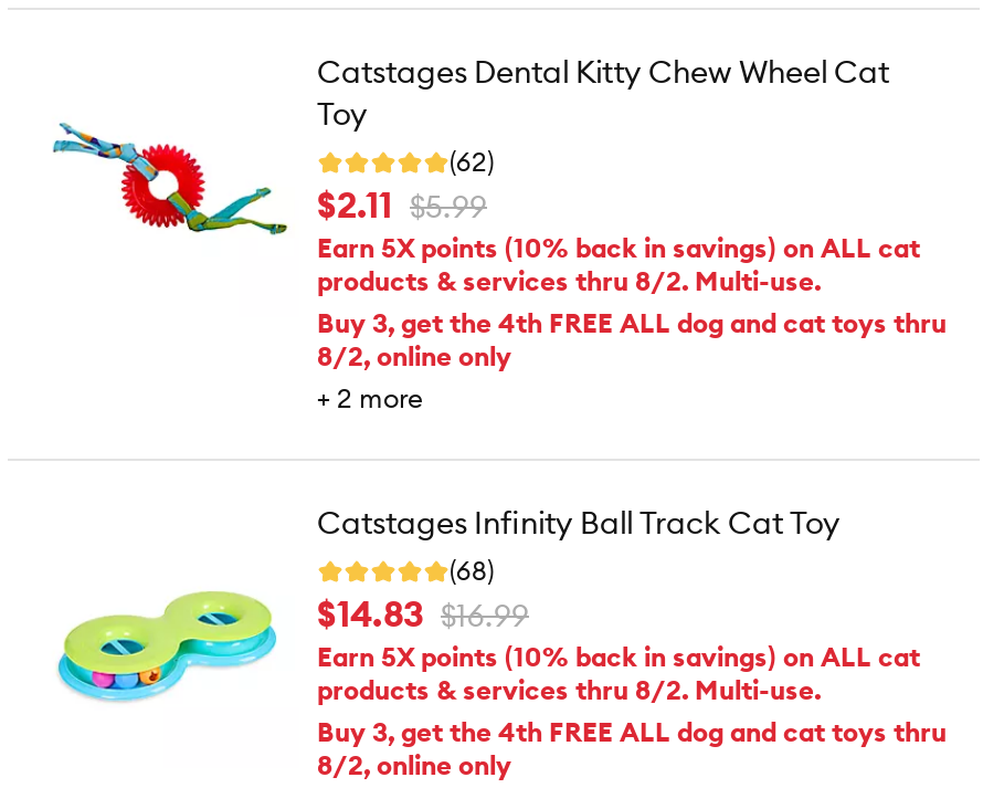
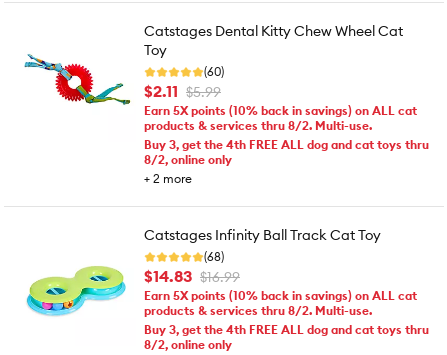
[450,145,494,178] (62) -> [204,64,224,79] (60)

